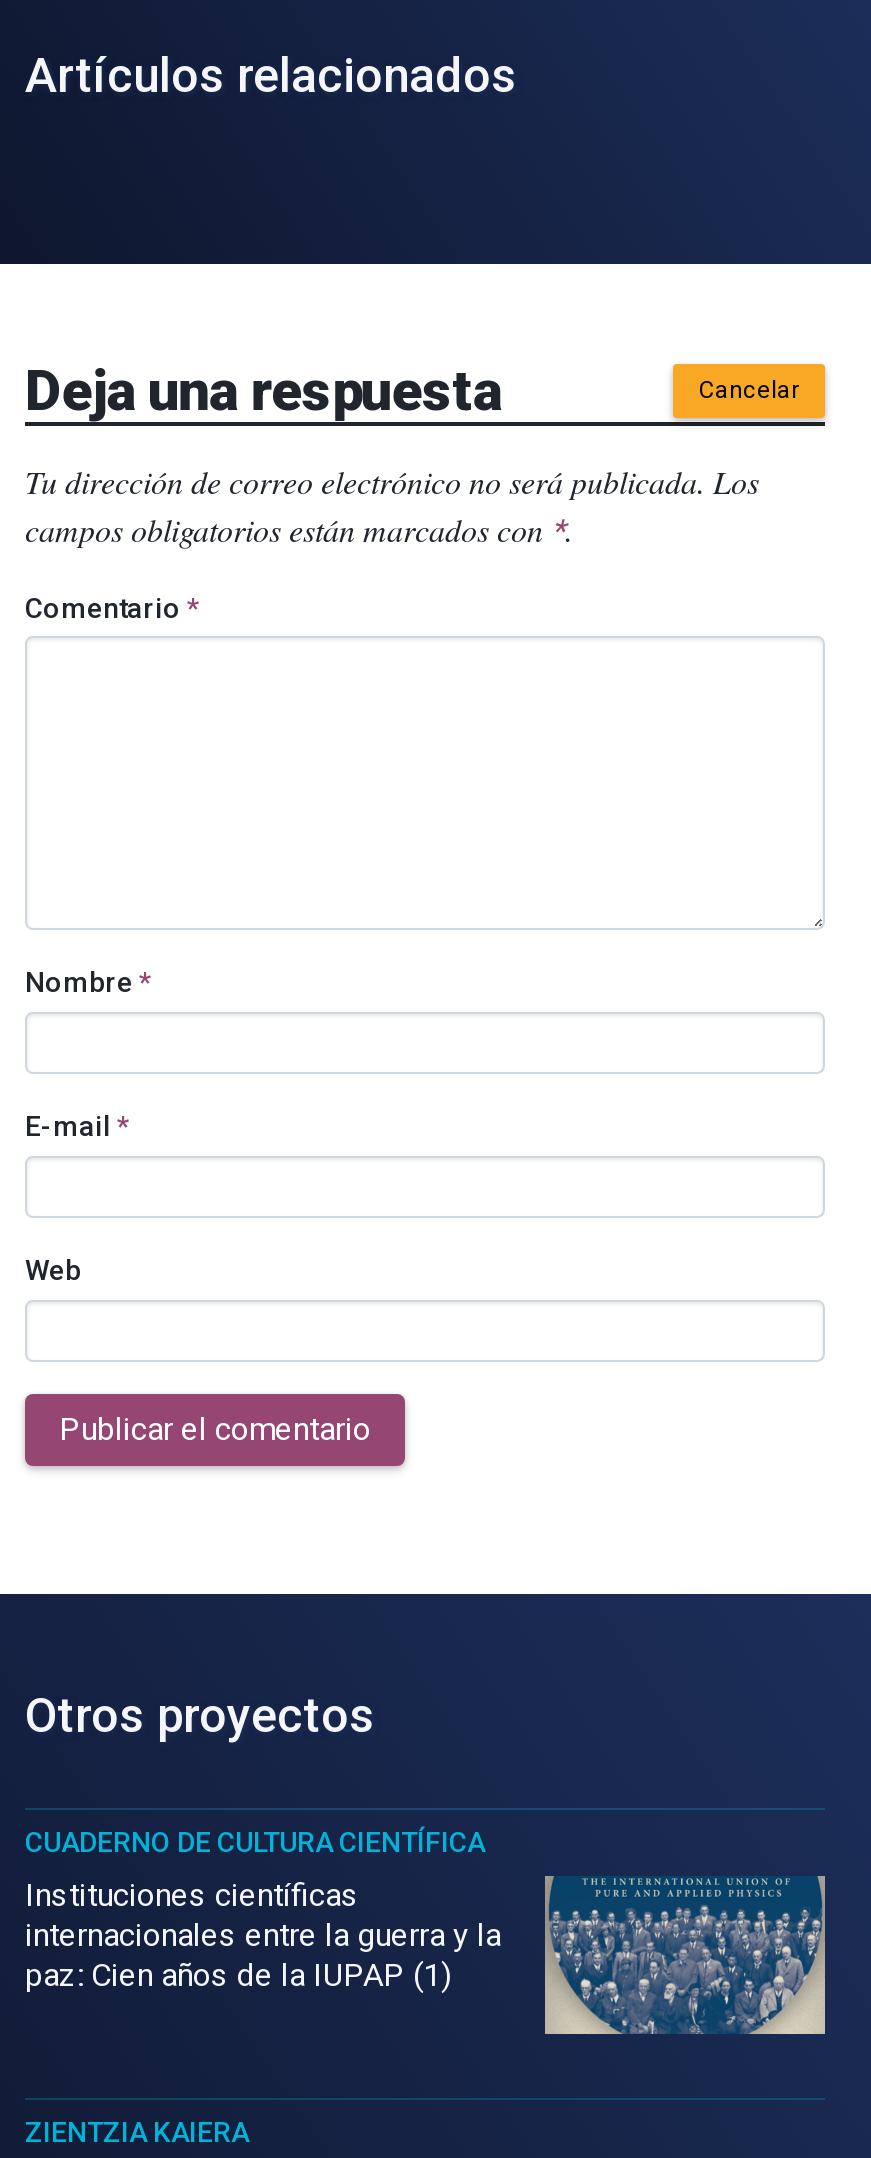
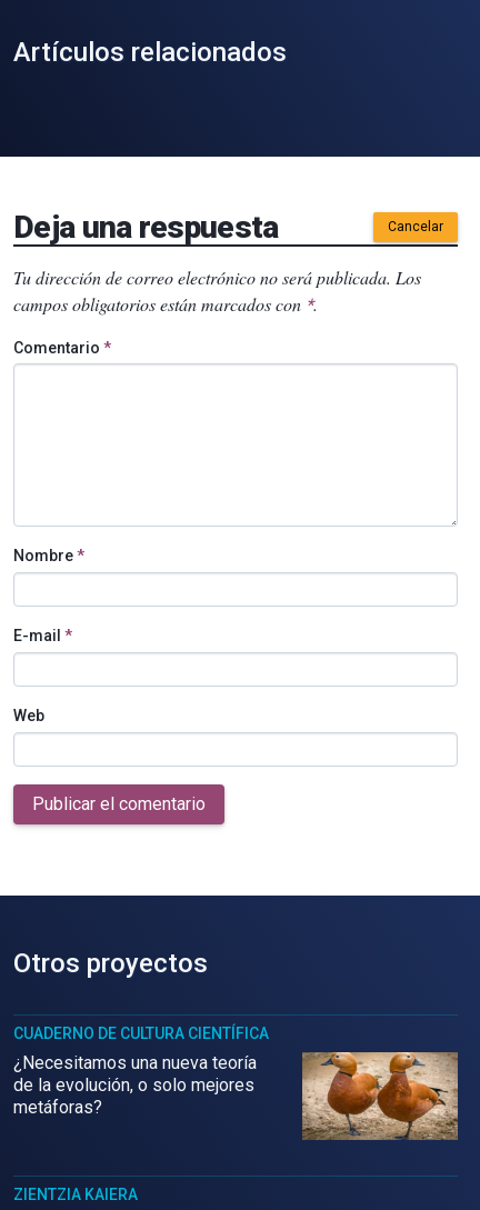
[25,1876,501,1994] Instituciones científicas | internacionales entre la guerra y la | paz: Cien años de la IUPAP (1) -> [13,1052,257,1118] ¿Necesitamos una nueva teoría | de la evolución, o solo mejores | metáforas?
[543,1876,827,2036] [image] -> [302,1051,458,1141] [image]

